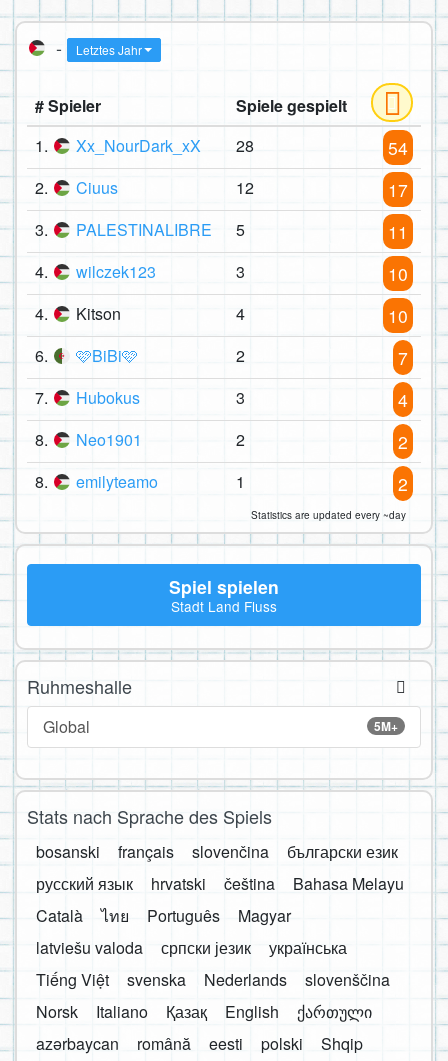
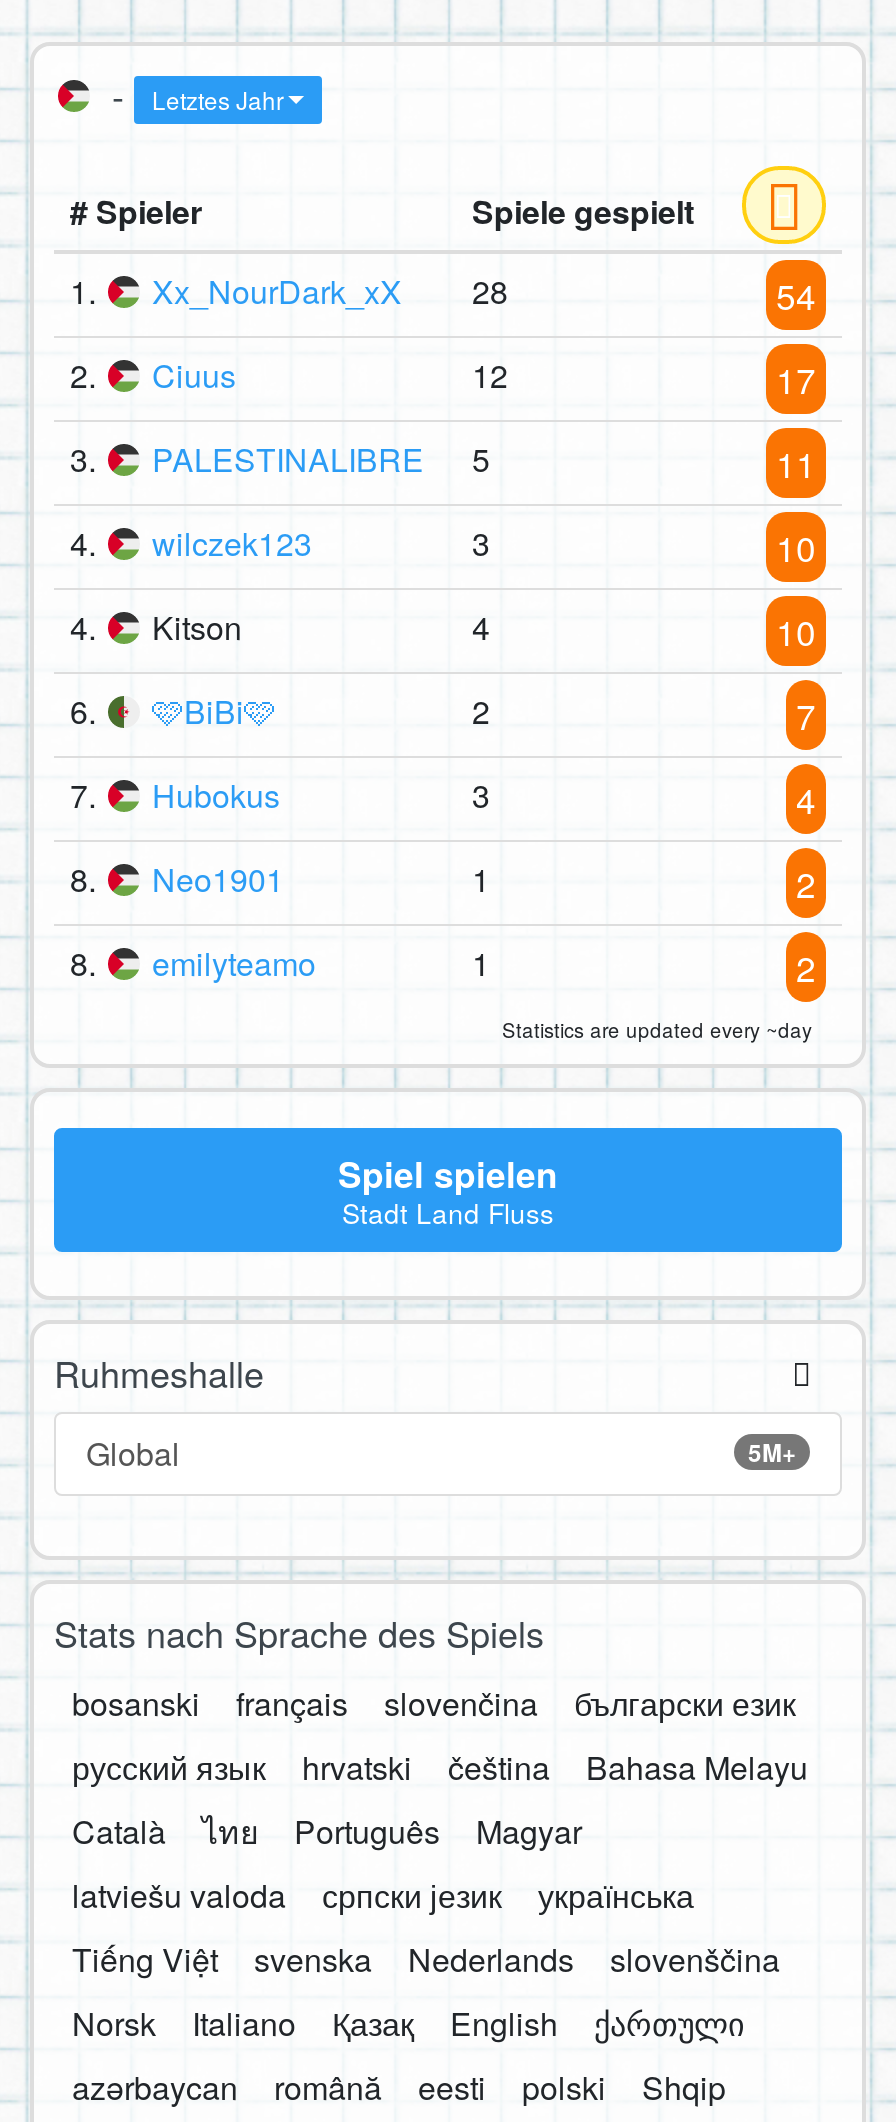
[236,428,245,451] 2 -> [472,857,490,903] 1

